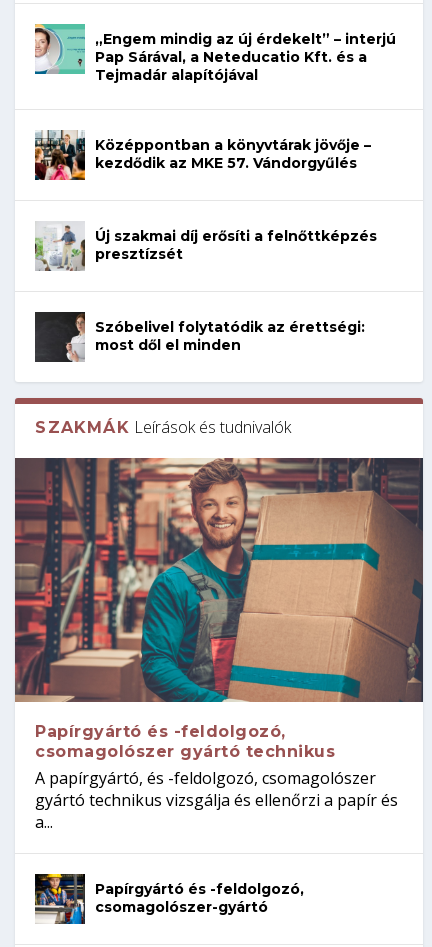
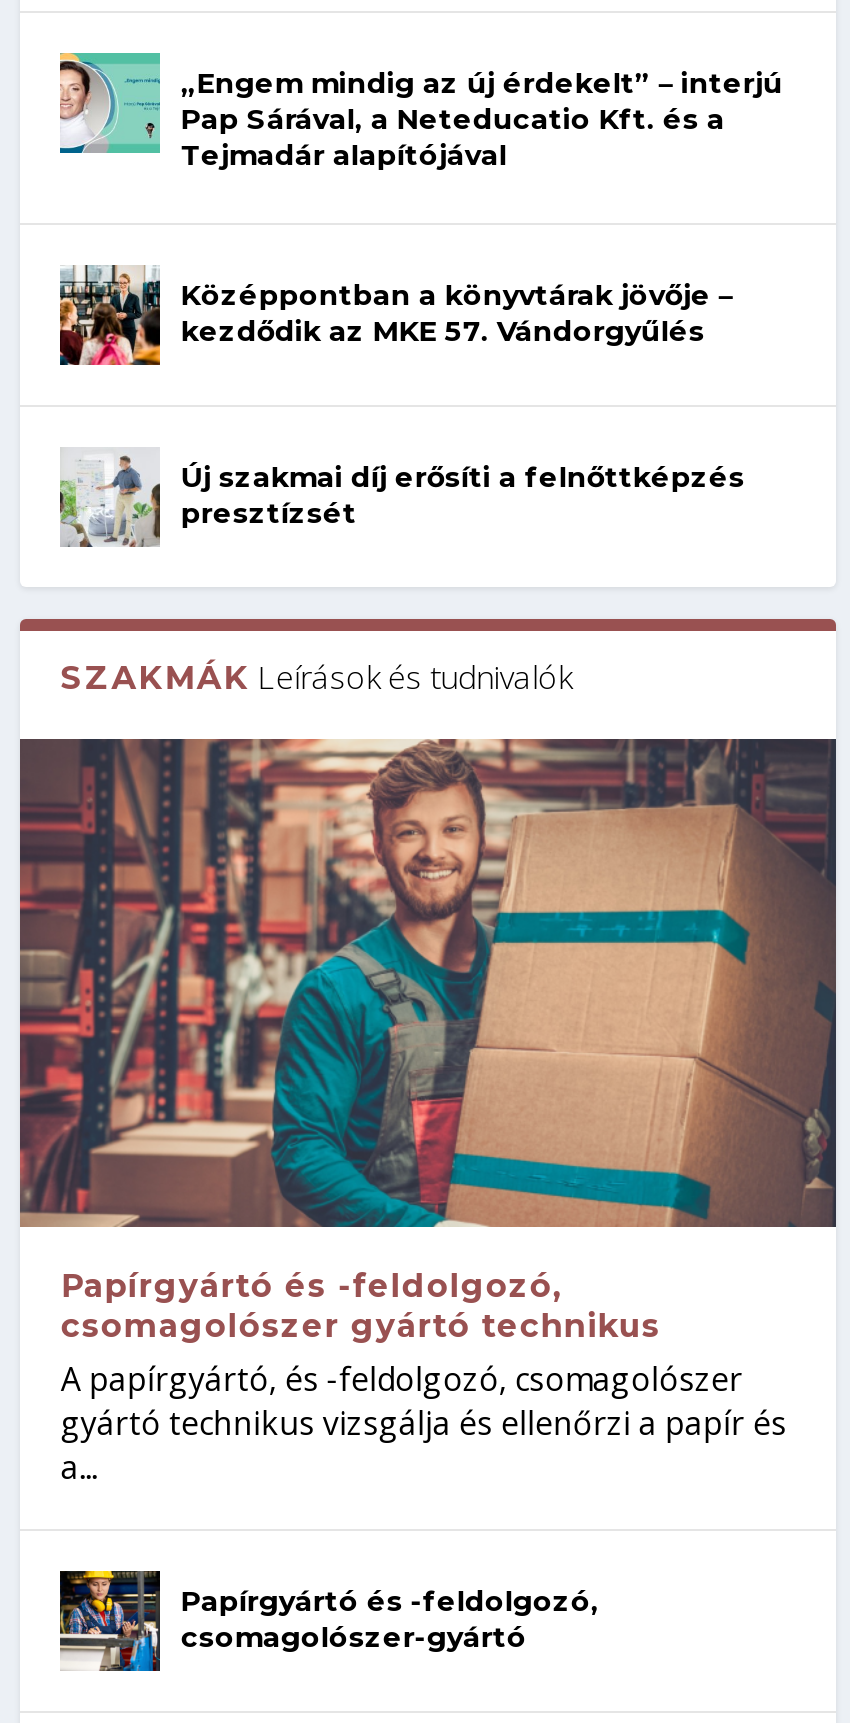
[34,311,365,363] [image] | Szóbelivel folytatódik az érettségi: | most dől el minden -> none

